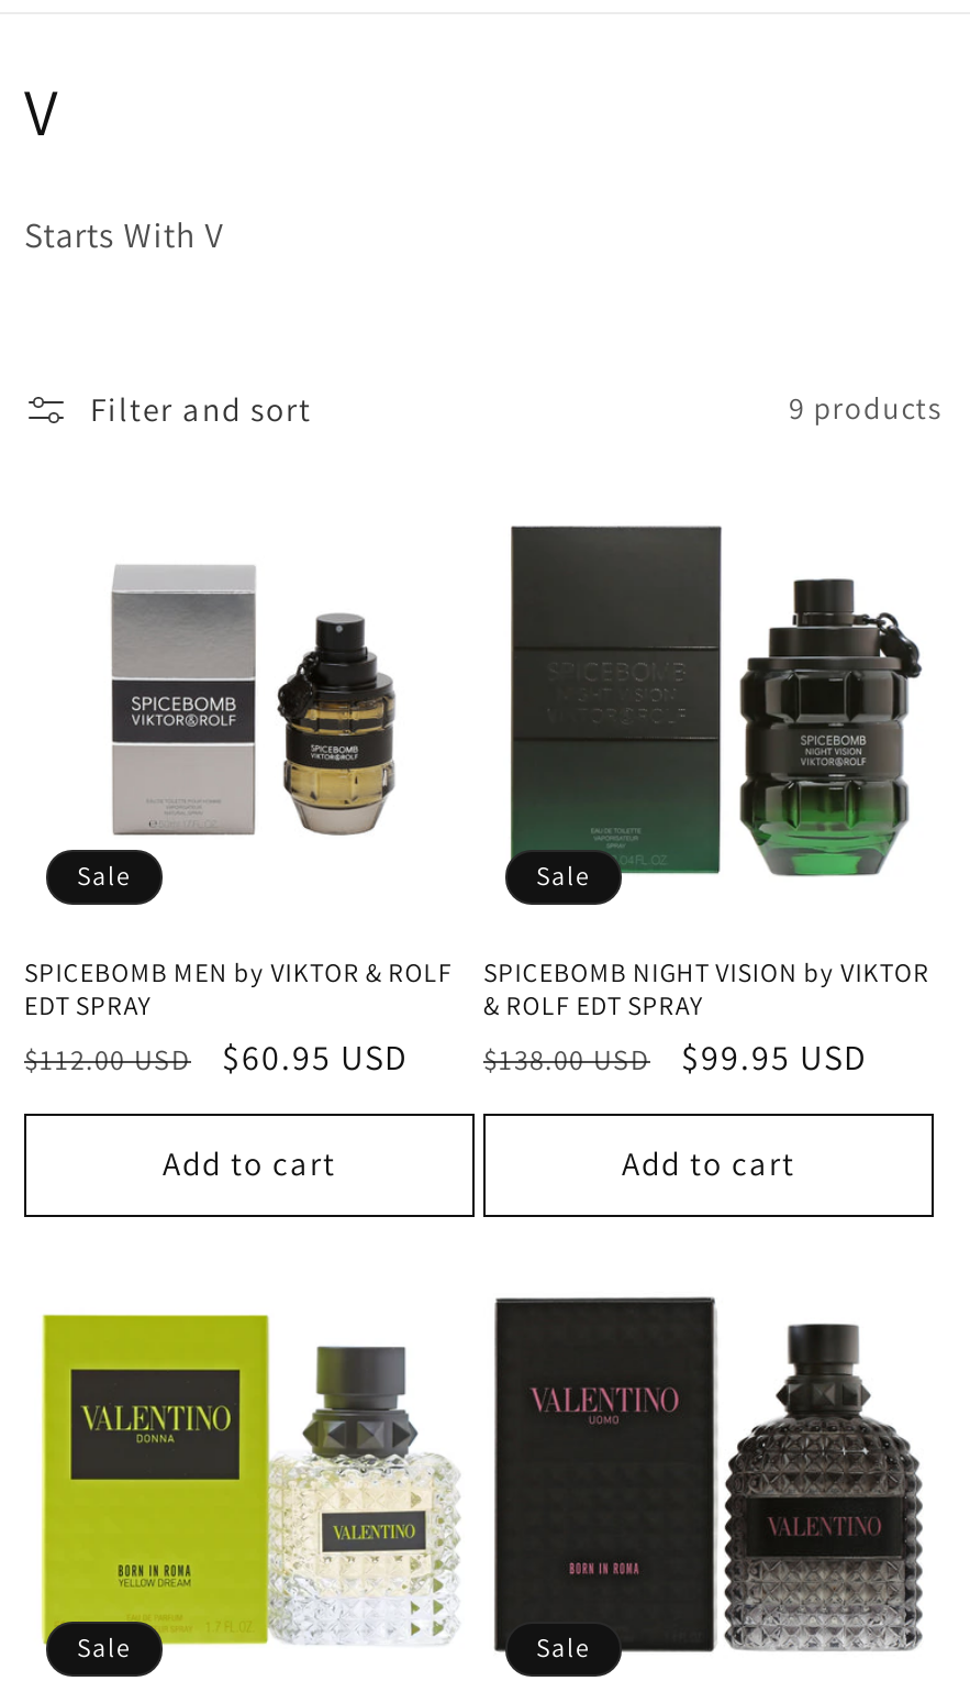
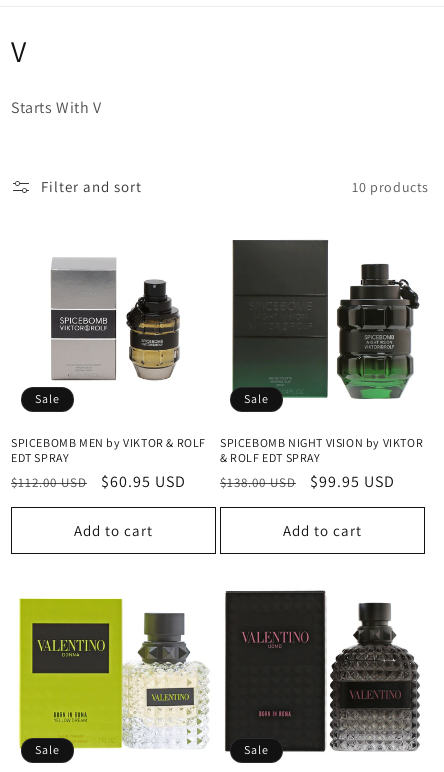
[789,389,943,428] 9 products -> [352,178,429,196] 10 products

